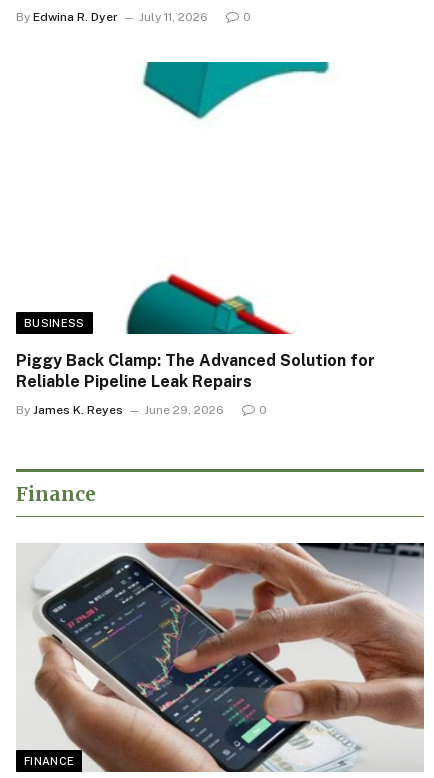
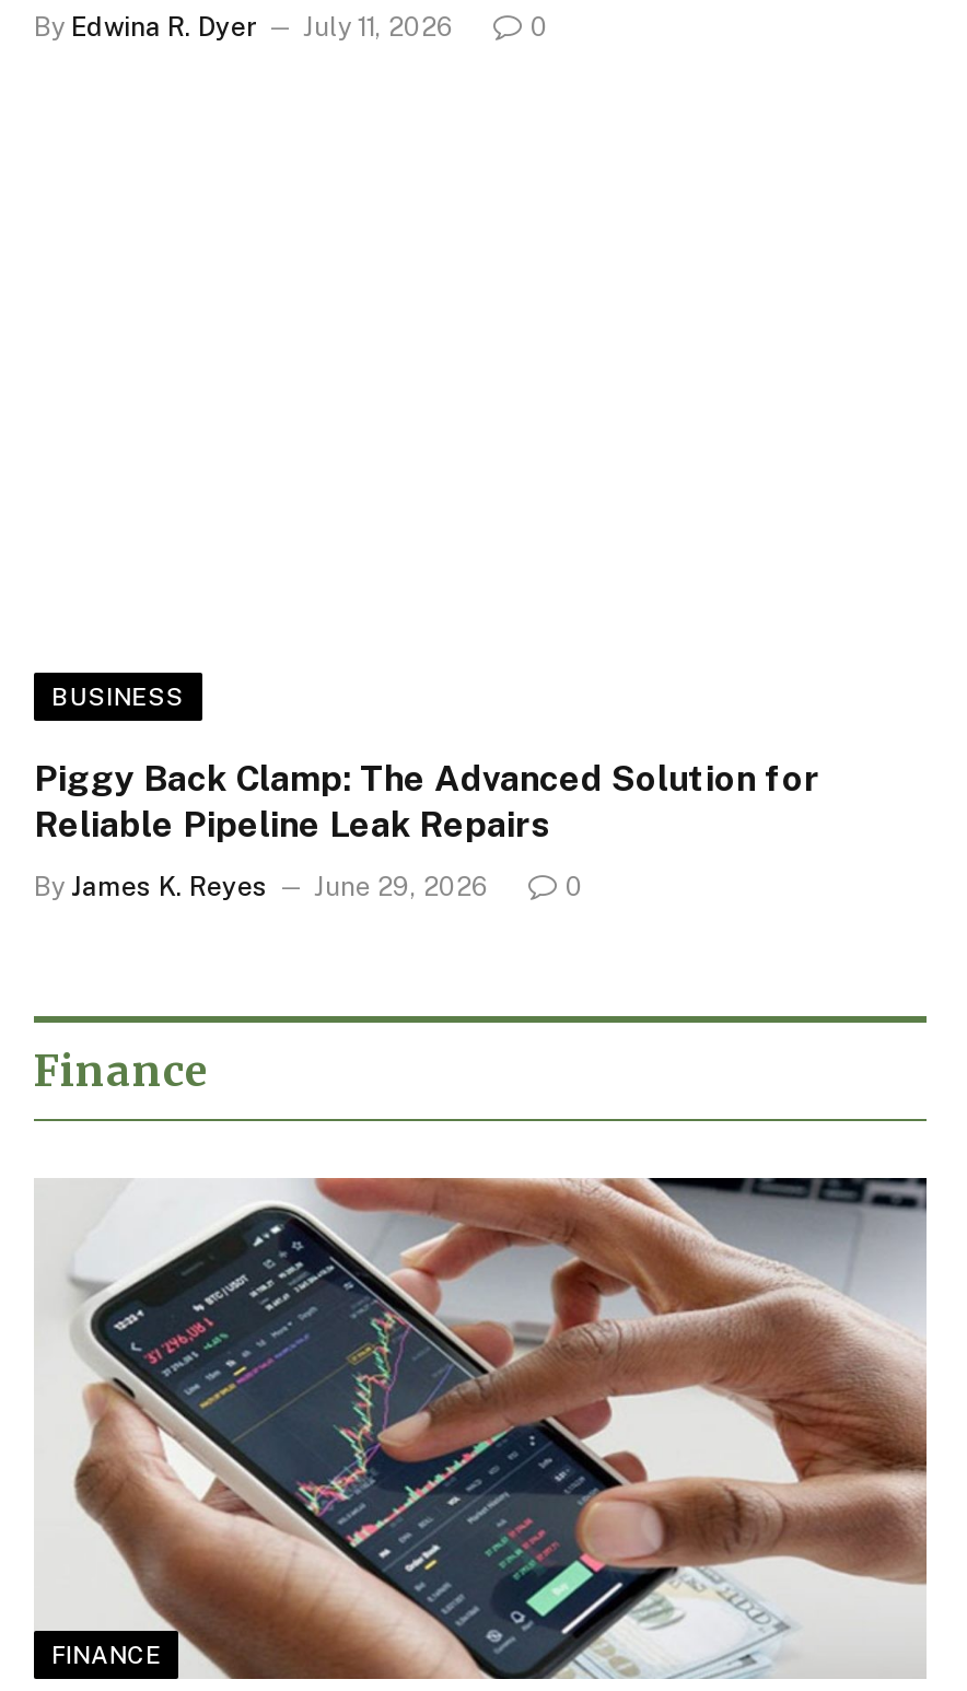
[142,61,330,120] [image] -> none
[125,273,292,335] [image] -> none

